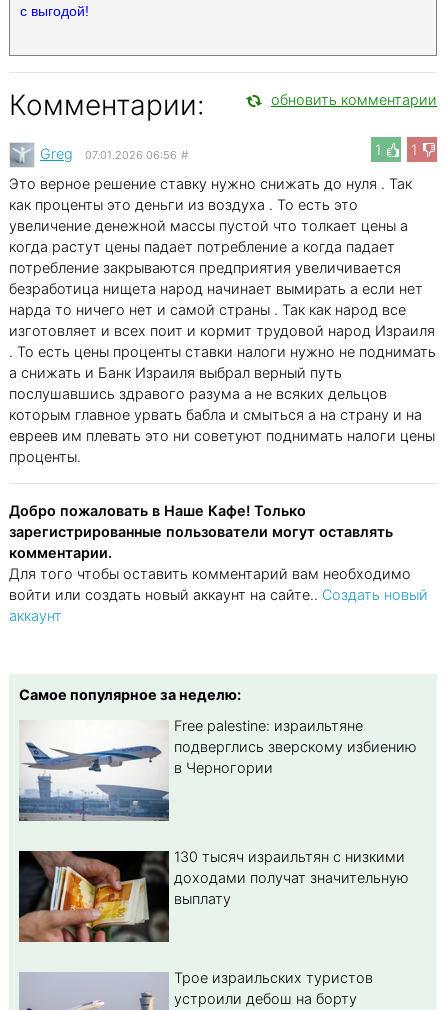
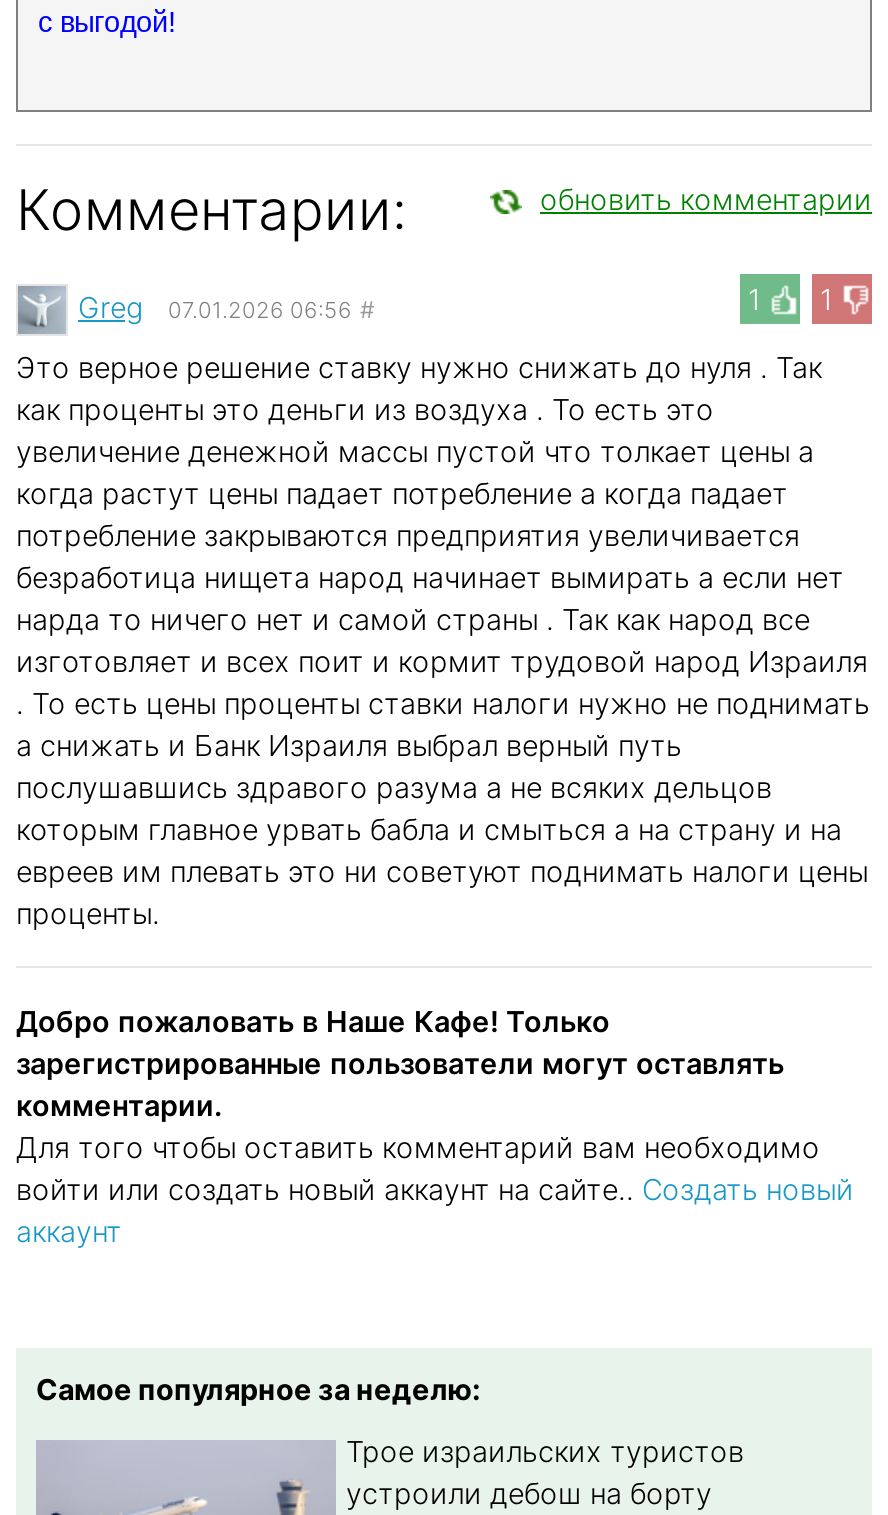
[19,717,417,822] [image] | Free palestine: израильтяне | подверглись зверскому избиению | в Черногории -> none
[18,848,409,943] [image] | 130 тысяч израильтян с низкими | доходами получат значительную | выплату -> none

